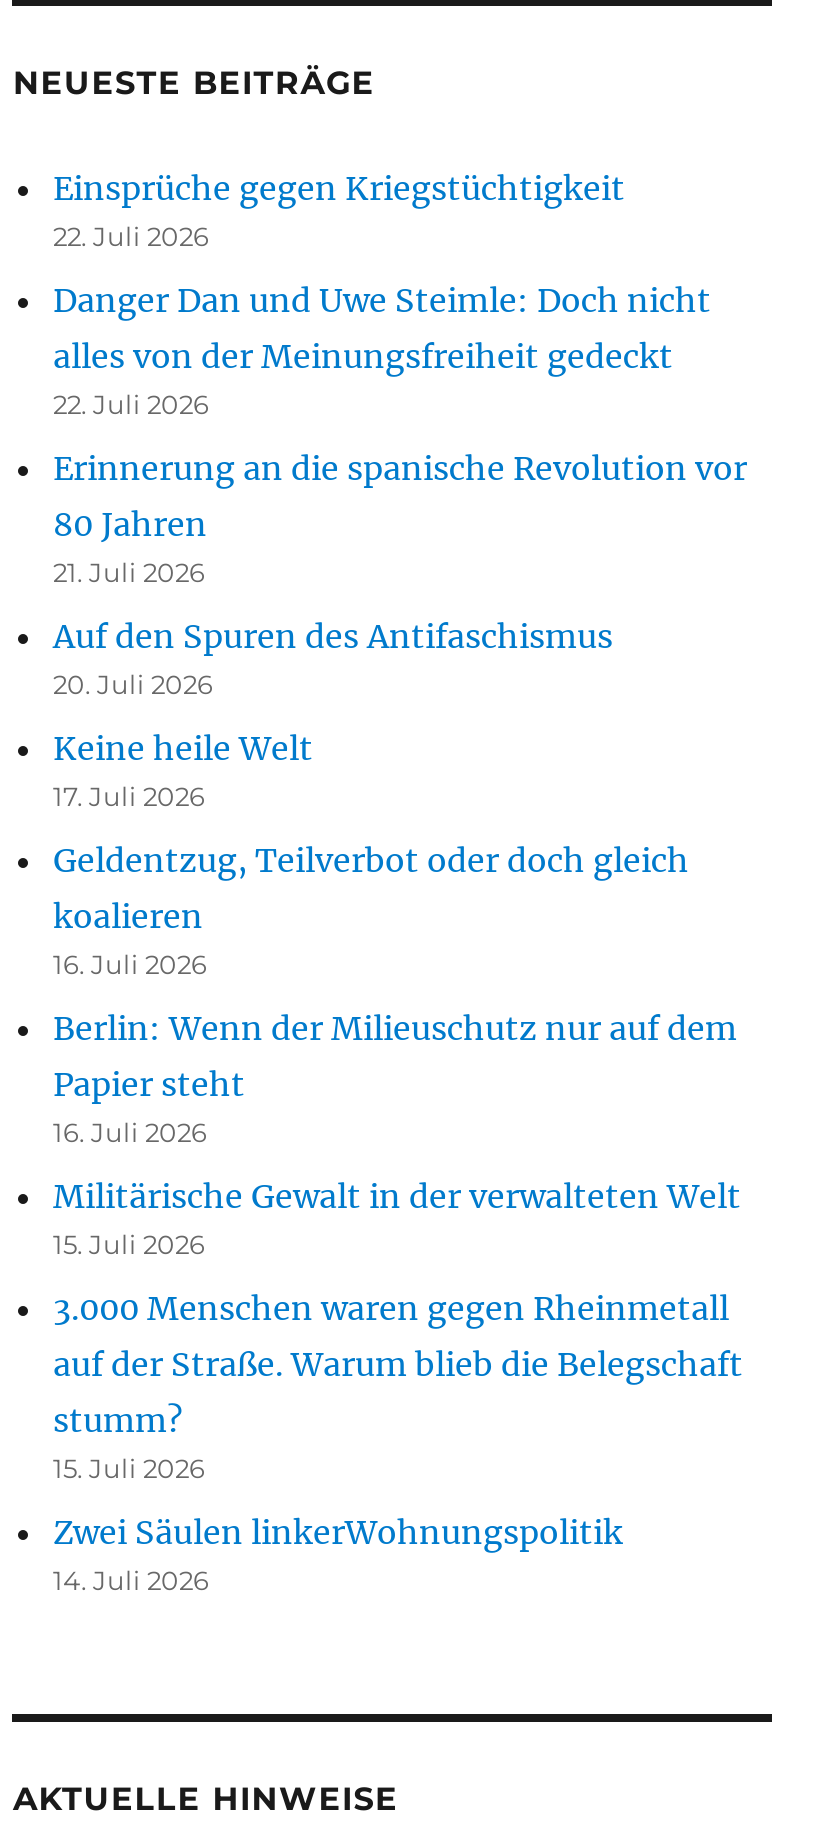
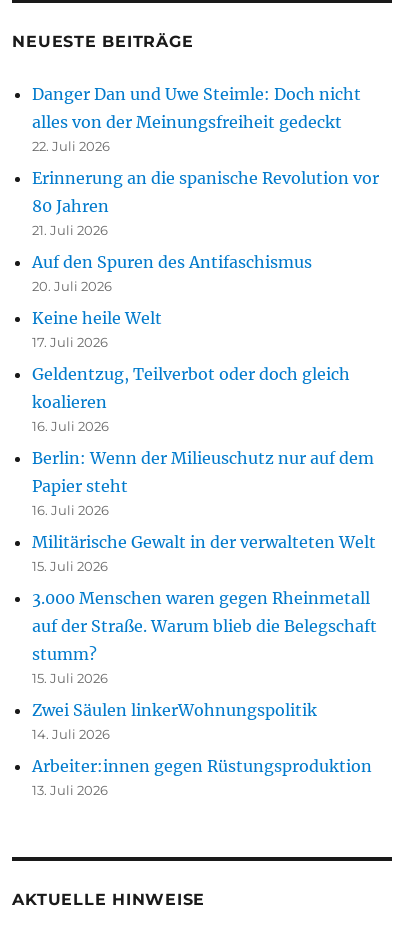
[53,168,625,252] Einsprüche gegen Kriegstüchtigkeit | 22. Juli 2026 -> none
moved [53,280,747,1596] -> [32,84,379,742]: Danger Dan und Uwe Steimle: Doch nicht | alles von der Meinungsfreiheit gedeckt | 22. Juli 2026 | ... | Zwei Säulen linkerWohnungspolitik | 14. Juli 2026
none -> [32,756,372,798] Arbeiter:innen gegen Rüstungsproduktion | 13. Juli 2026

